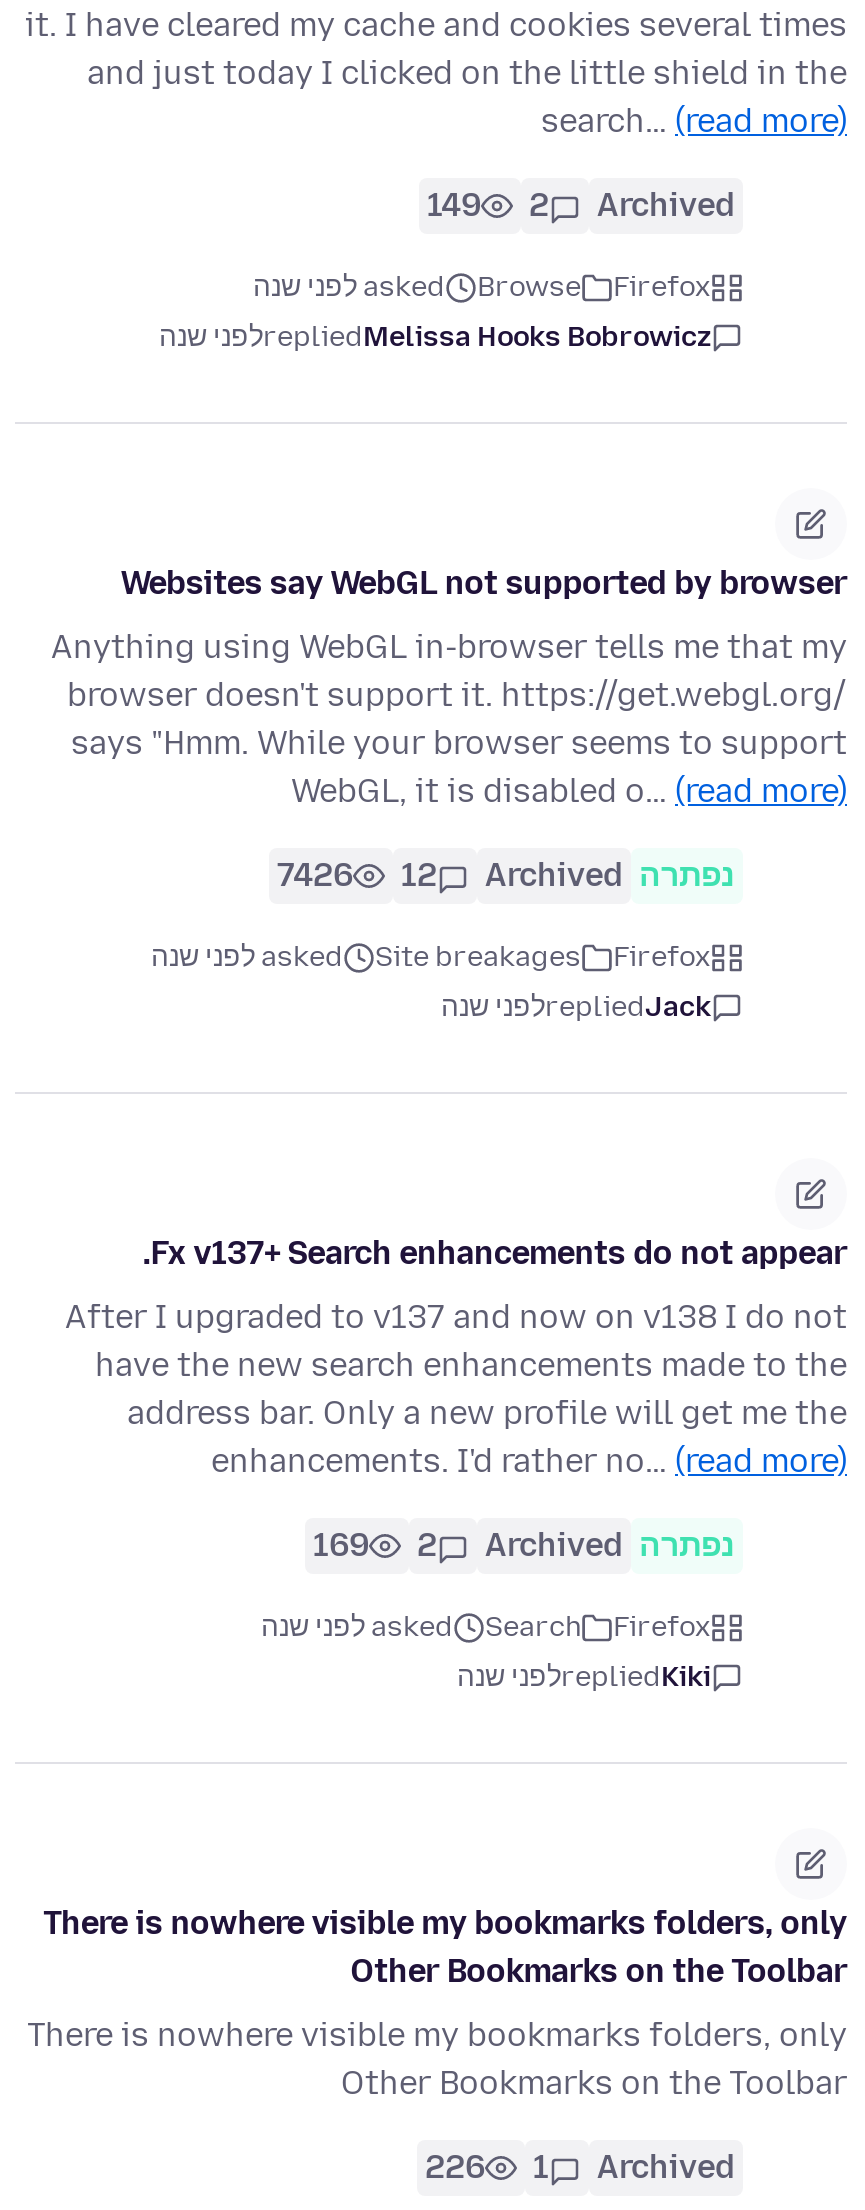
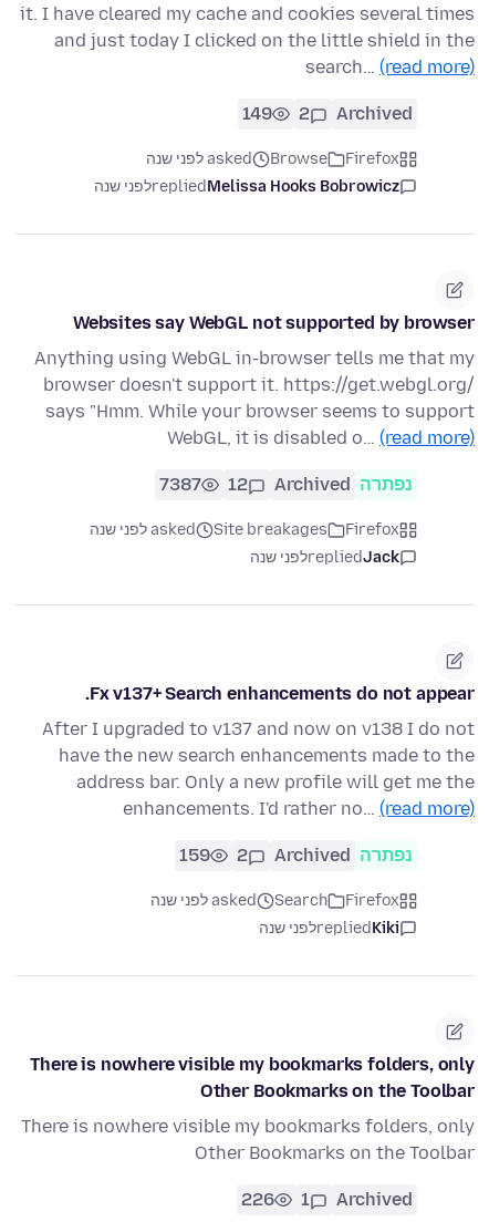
[277,857,353,895] 7426 -> [159,474,201,495] 7387
[313,1527,369,1565] 169 -> [179,845,210,866] 159

